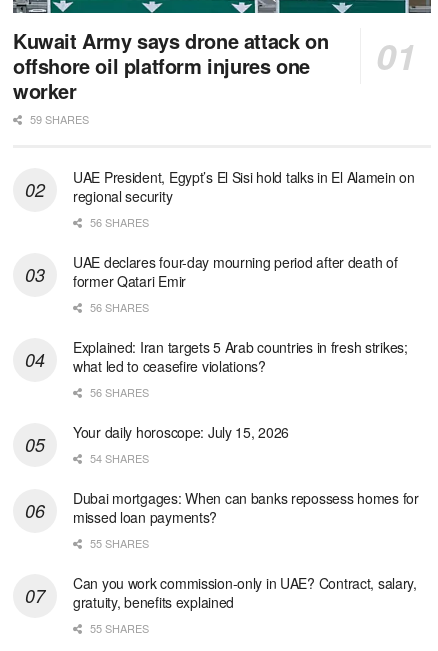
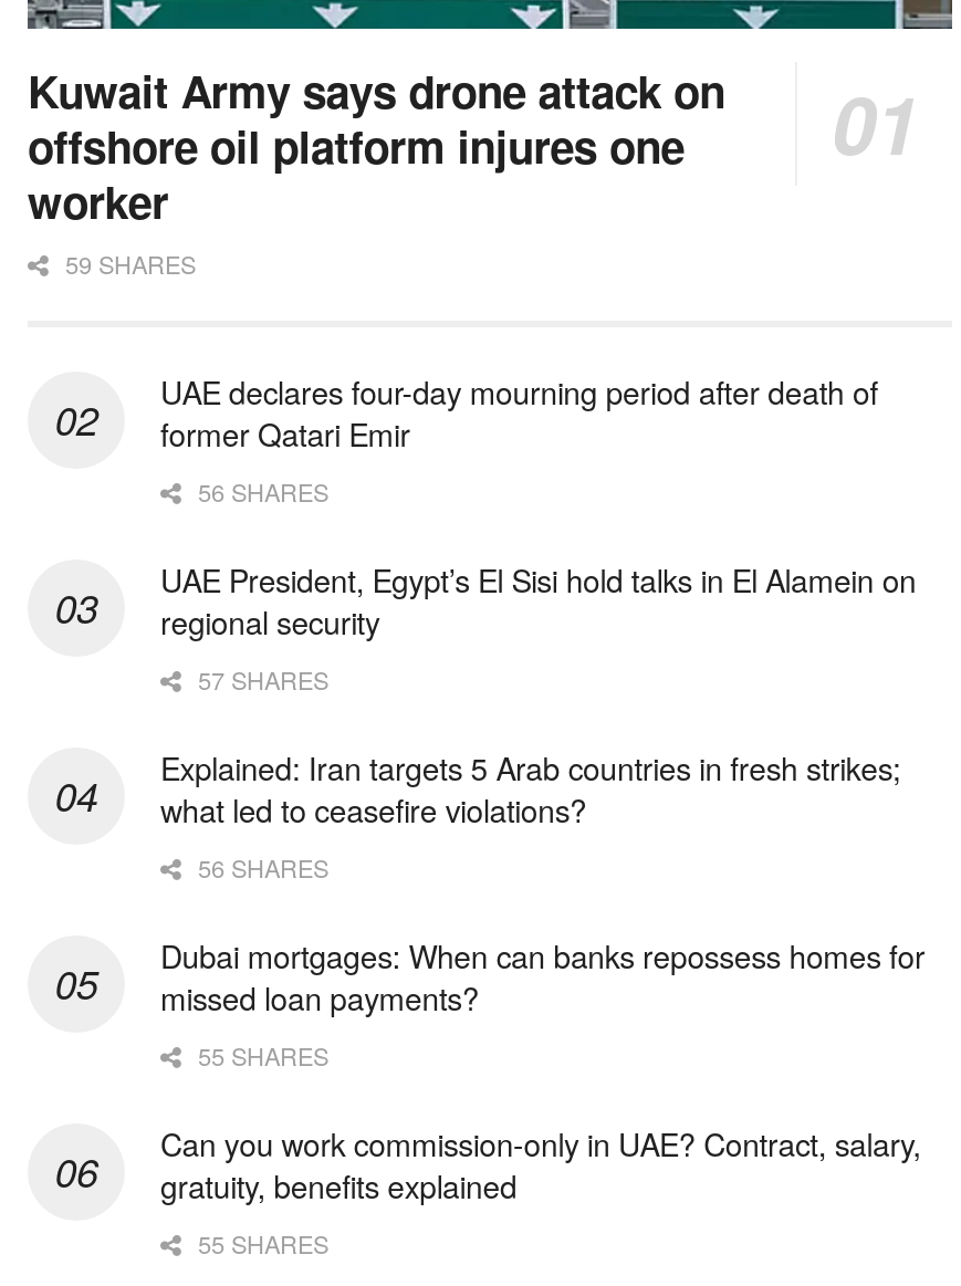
moved [73,167,415,206] -> [160,558,916,644]: UAE President, Egypt’s El Sisi hold talks in El Alamein on | regional security
[87,214,149,230] 56 SHARES -> none
moved [73,252,397,315] -> [160,370,878,510]: UAE declares four-day mourning period after death of | former Qatari Emir | 56 SHARES
none -> [191,662,328,698] 57 SHARES
[73,422,289,466] Your daily horoscope: July 15, 2026 | 54 SHARES -> none

